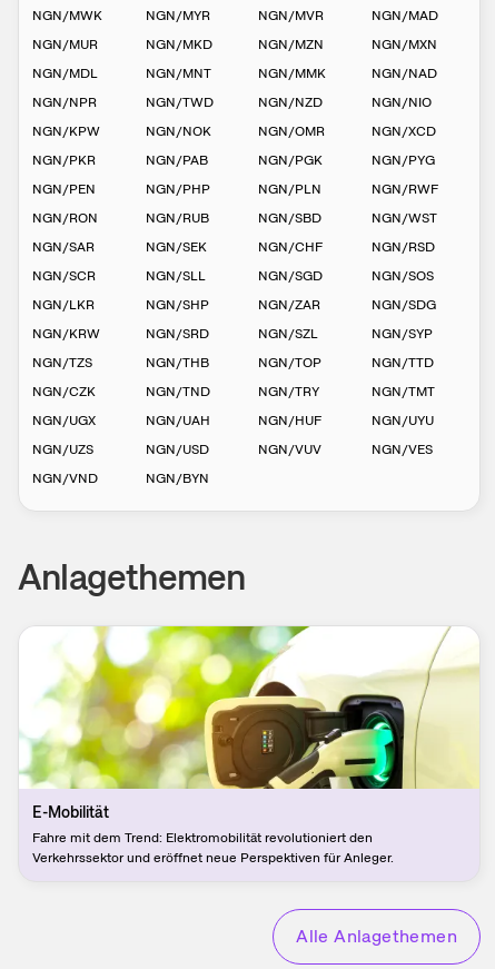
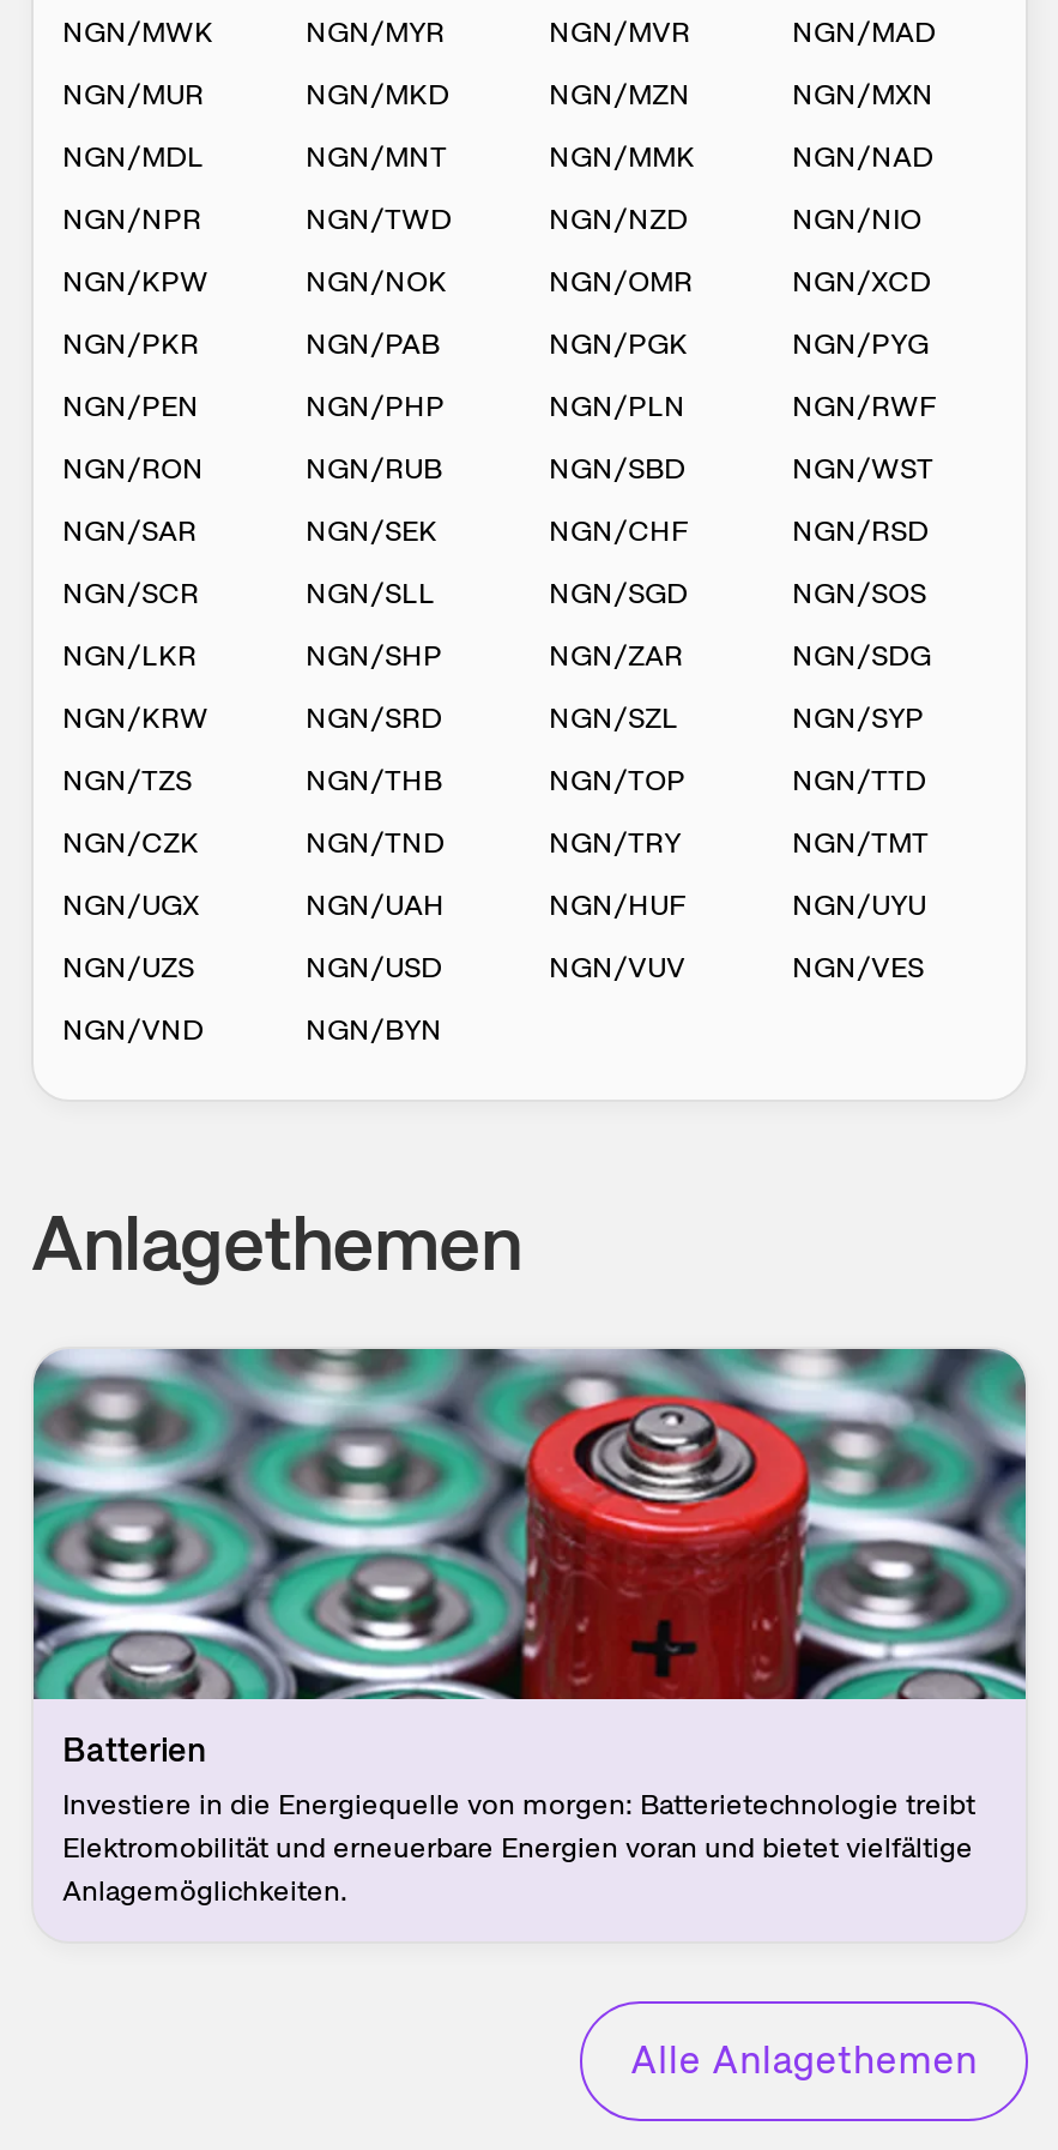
[19,625,479,867] [image] | E-Mobilität | Fahre mit dem Trend: Elektromobilität revolutioniert den | Verkehrssektor und eröffnet neue Perspektiven für Anleger. -> [31,1347,1028,1911] [image] | Batterien | Investiere in die Energiequelle von morgen: Batterietechnologie treibt | Elektromobilität und erneuerbare Energien voran und bietet vielfältige | Anlagemöglichkeiten.

